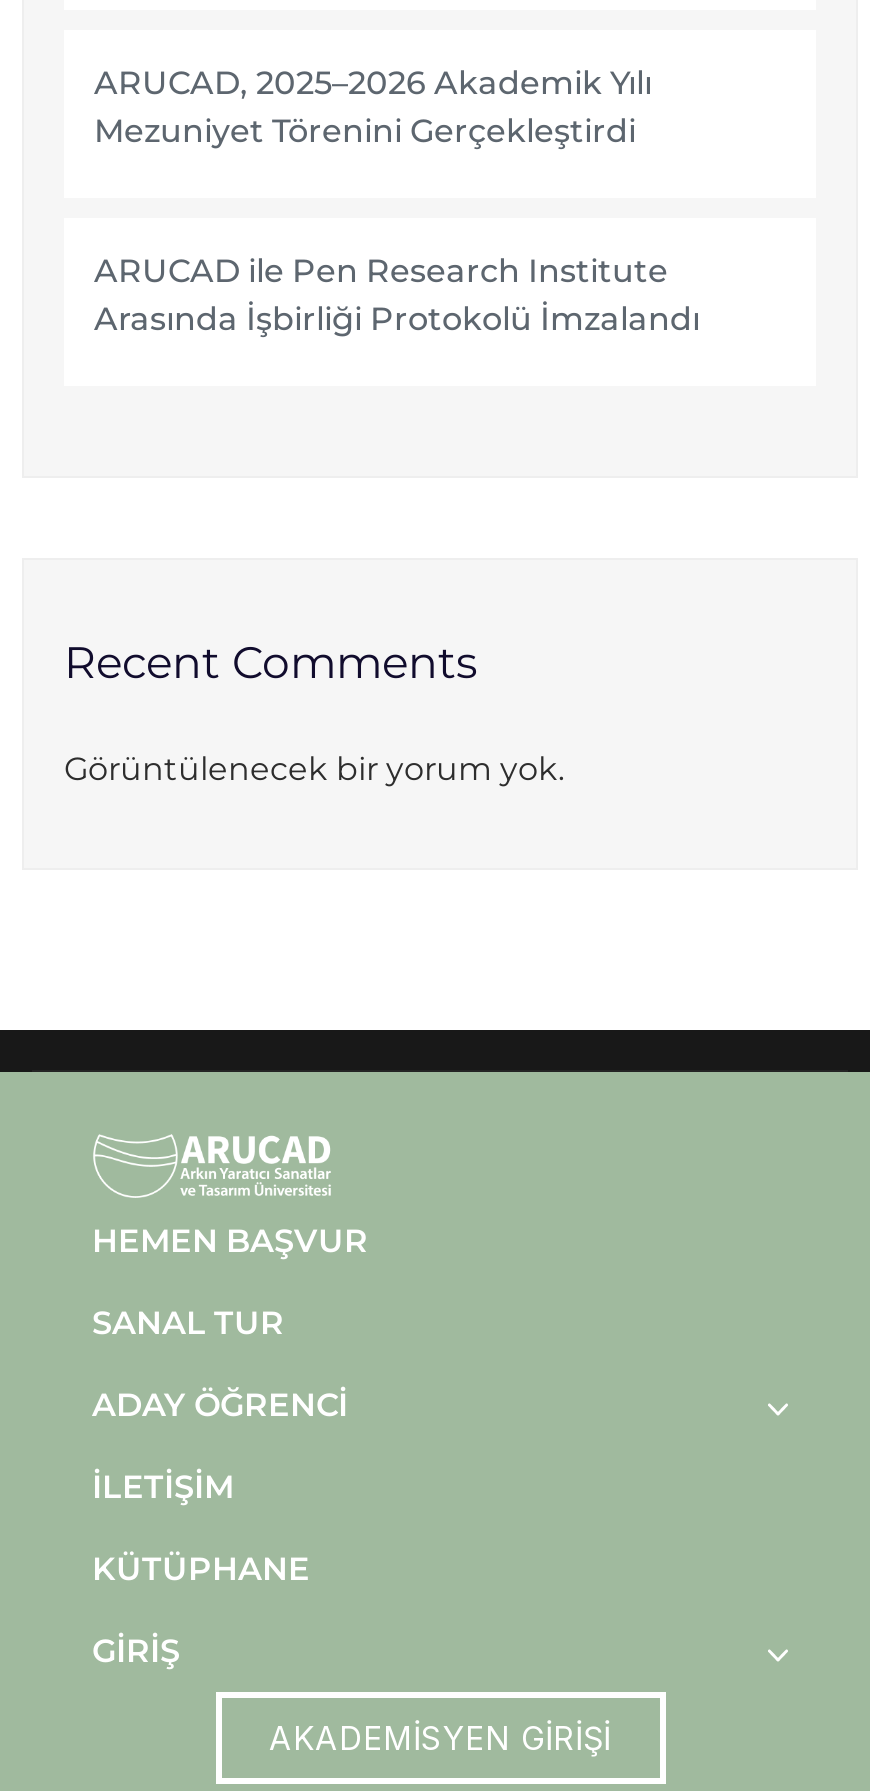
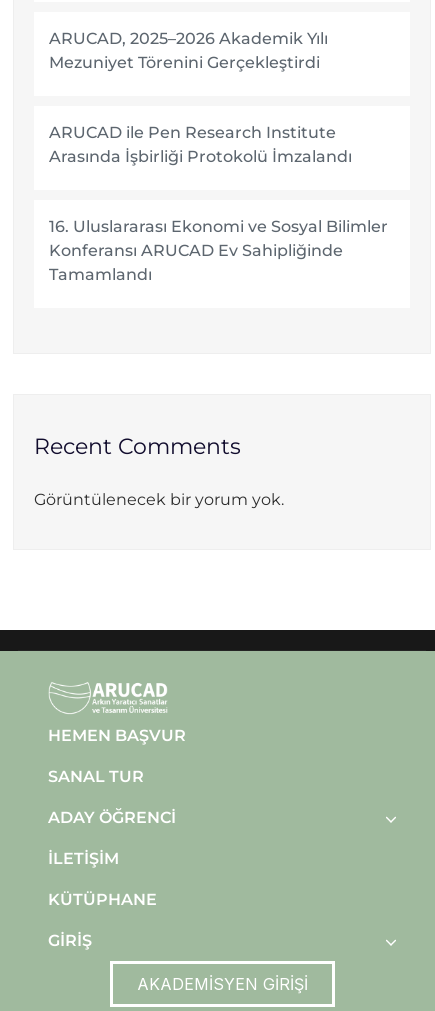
none -> [49,217,388,284] 16. Uluslararası Ekonomi ve Sosyal Bilimler | Konferansı ARUCAD Ev Sahipliğinde | Tamamlandı

